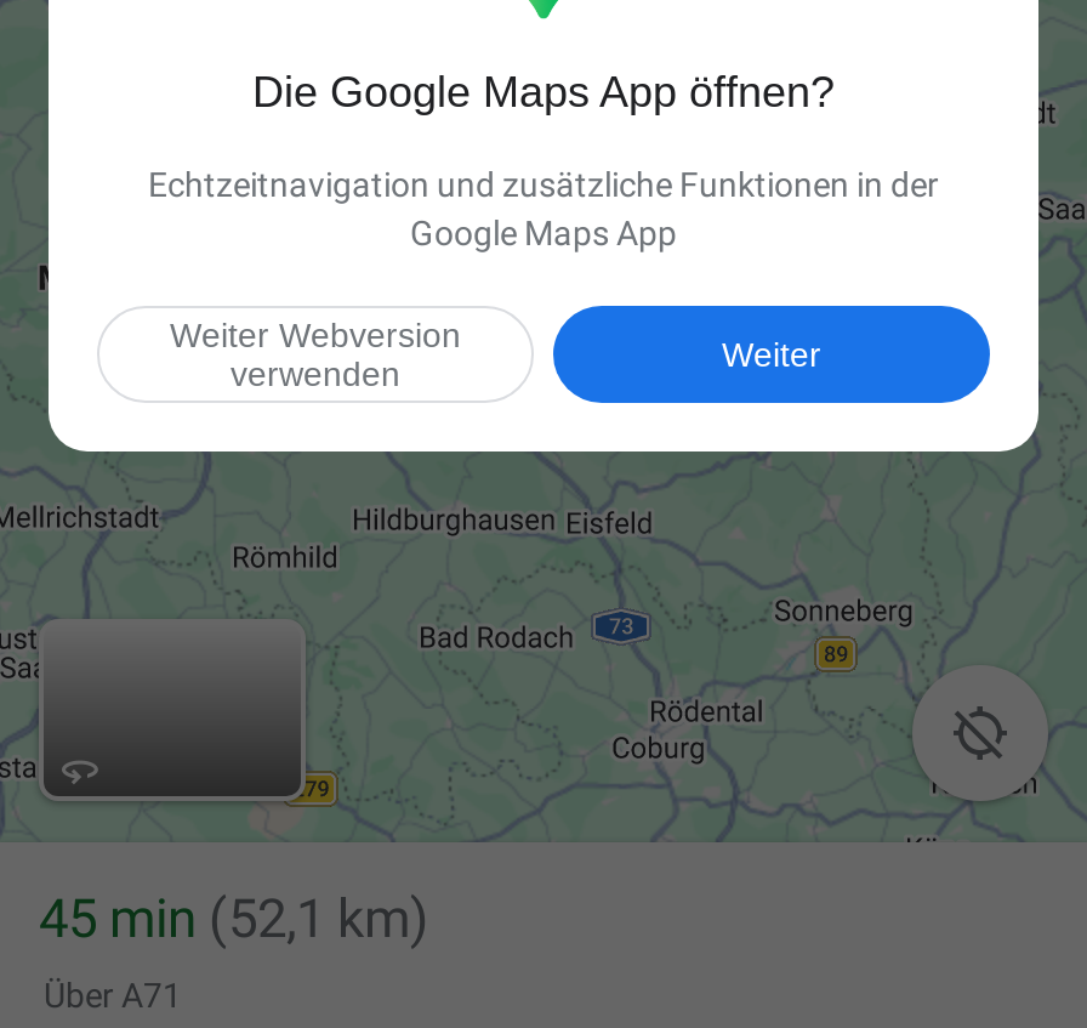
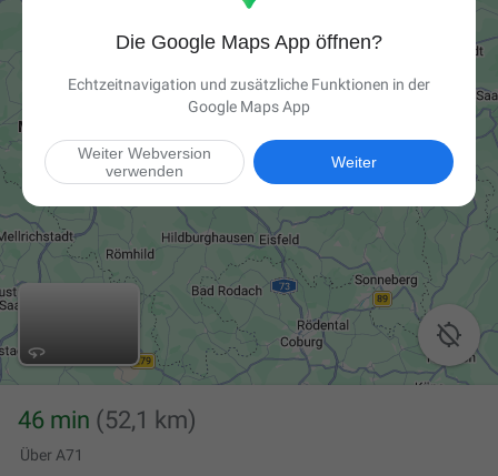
[39,888,429,949] 45 min (52,1 km) -> [18,406,197,434] 46 min (52,1 km)

